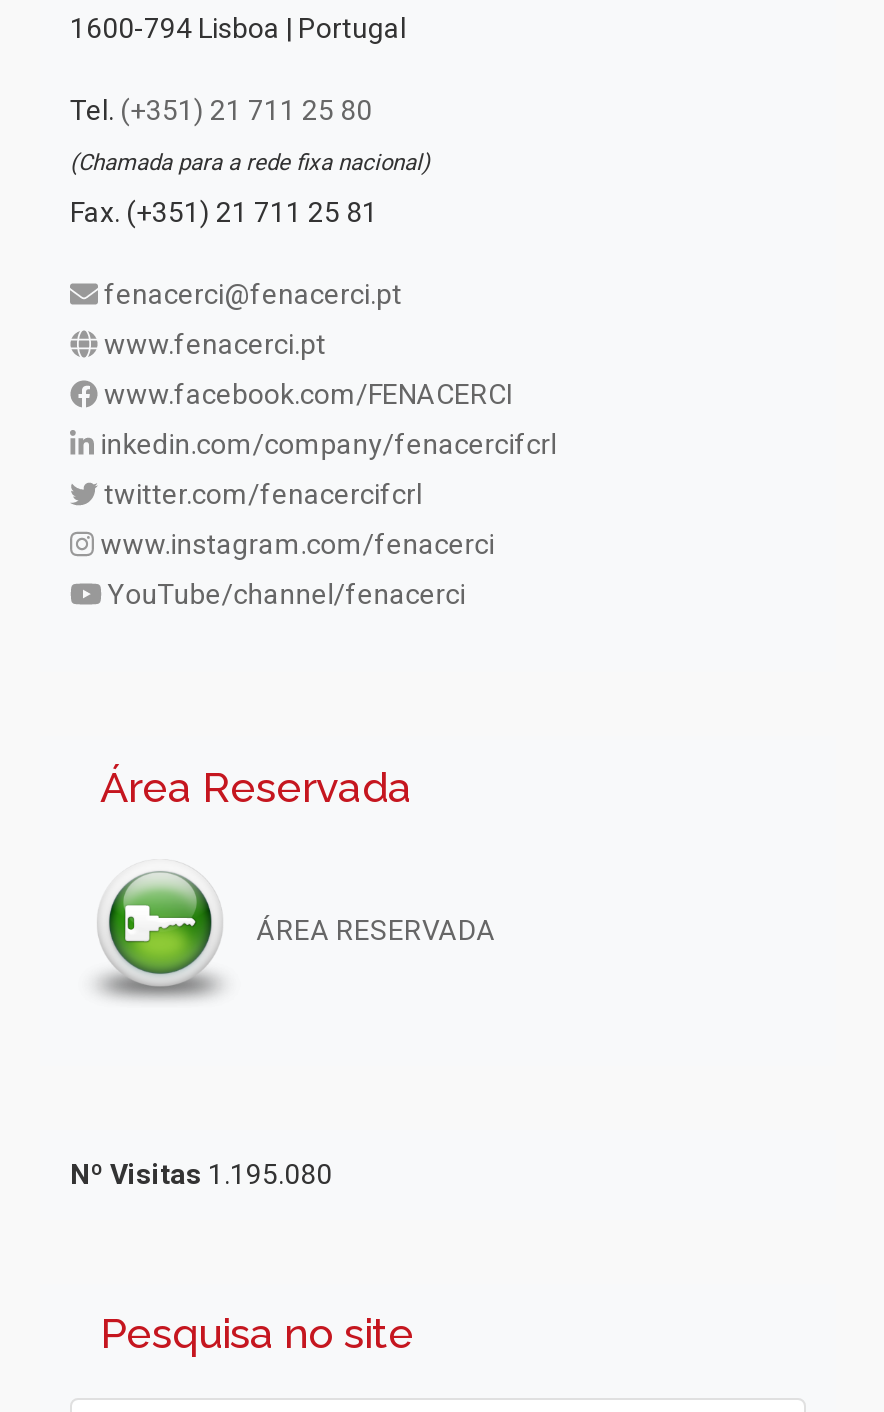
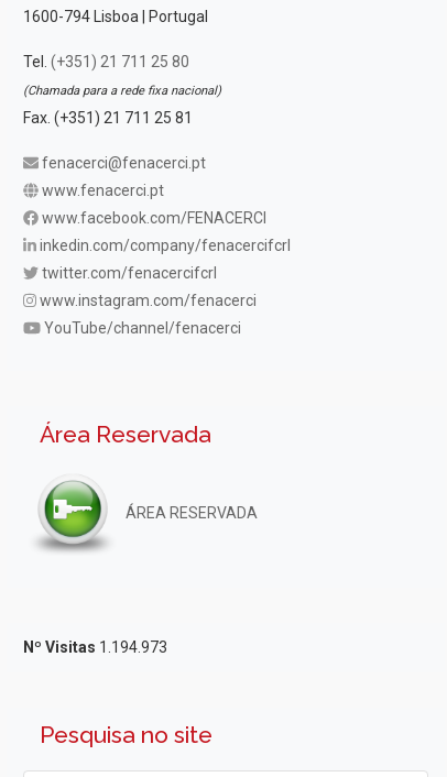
[70,1157,332,1189] Nº Visitas 1.195.080 -> [23,638,167,655] Nº Visitas 1.194.973

